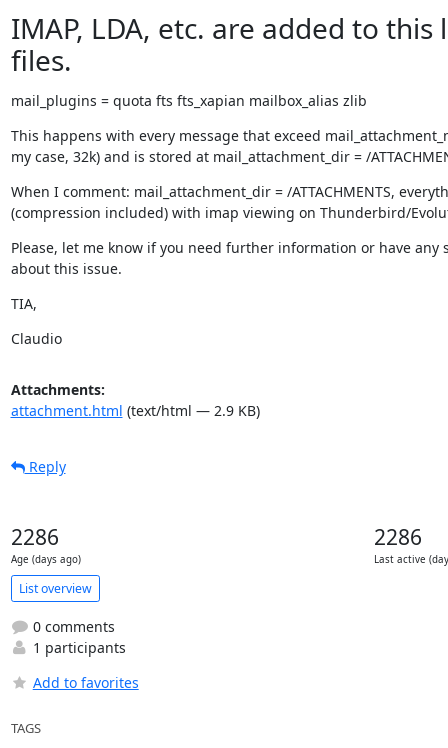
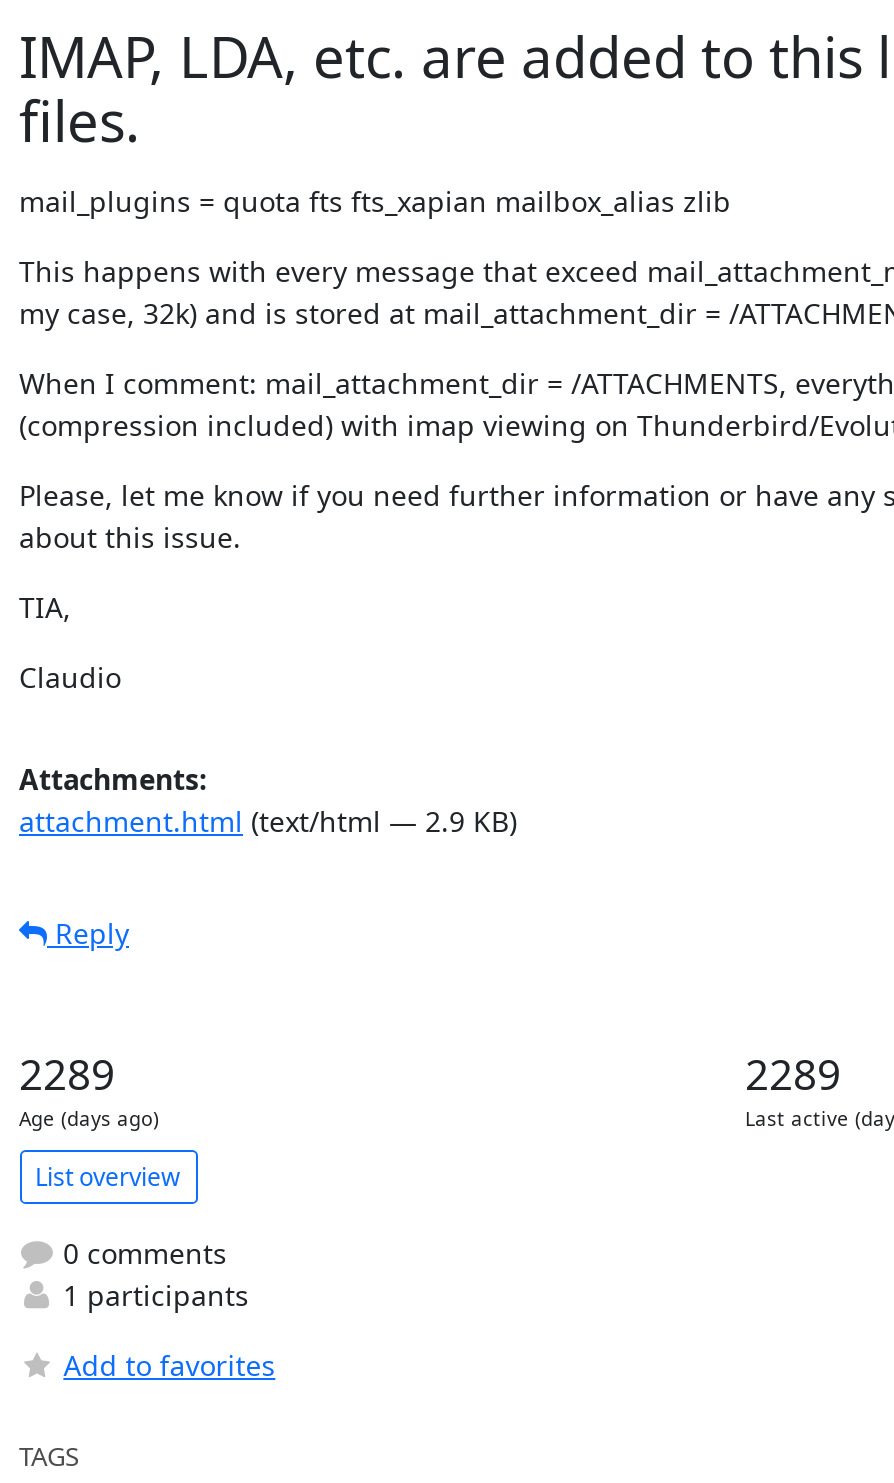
[10,523,58,551] 2286 -> [19,1046,115,1102] 2289
[373,523,421,551] 2286 -> [745,1046,841,1102] 2289

